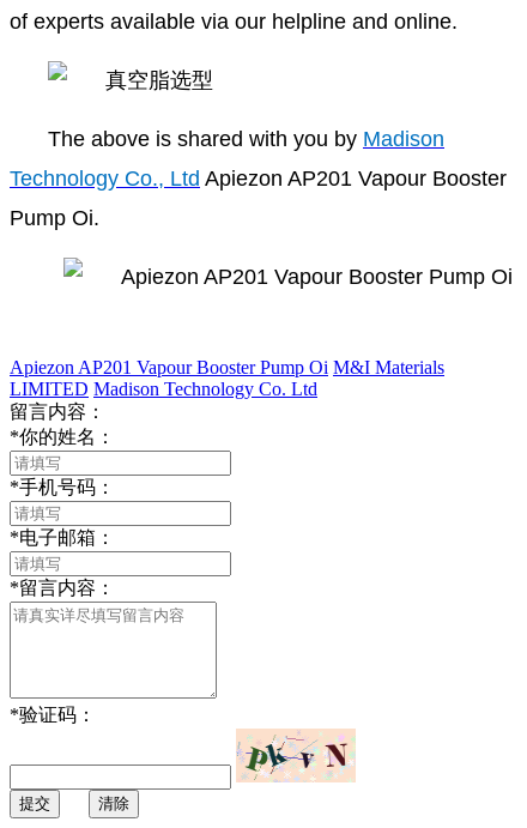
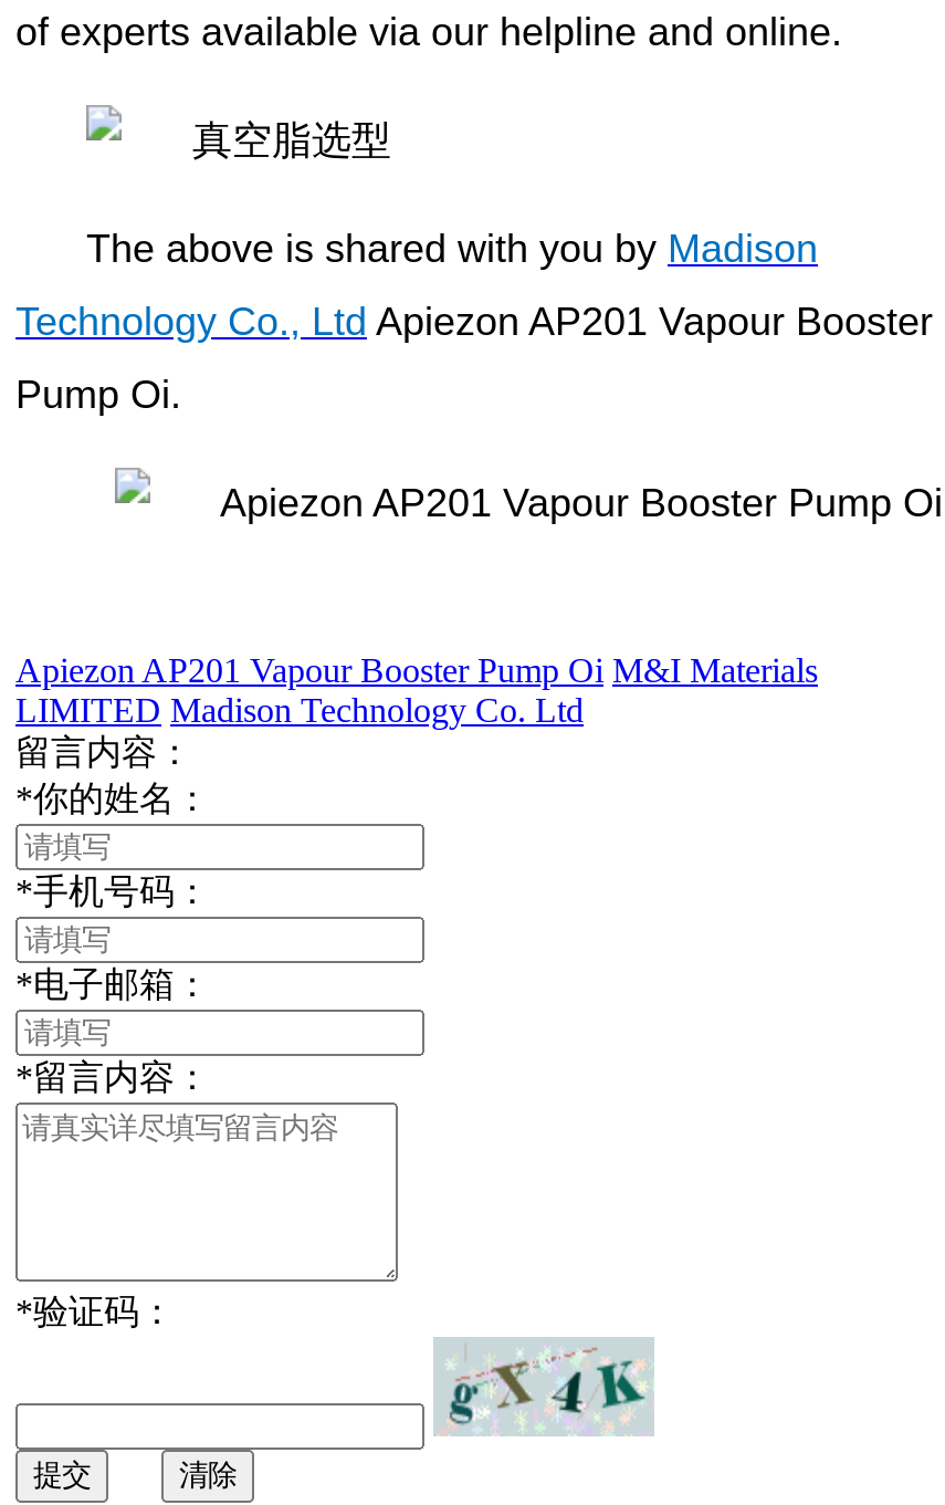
[236,729,356,782] [image] -> [433,1337,654,1436] [image]

